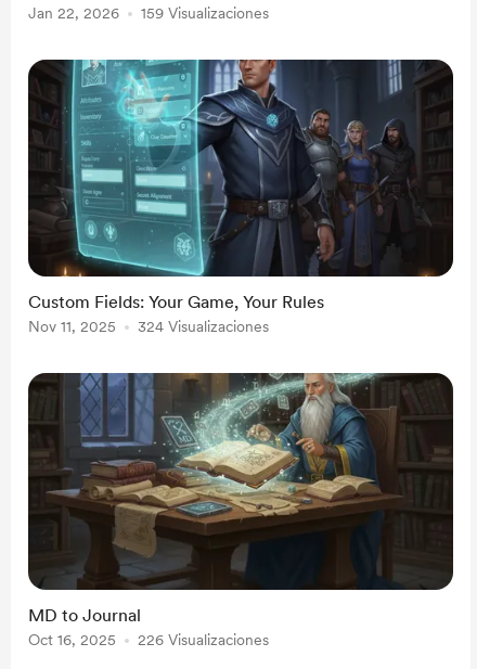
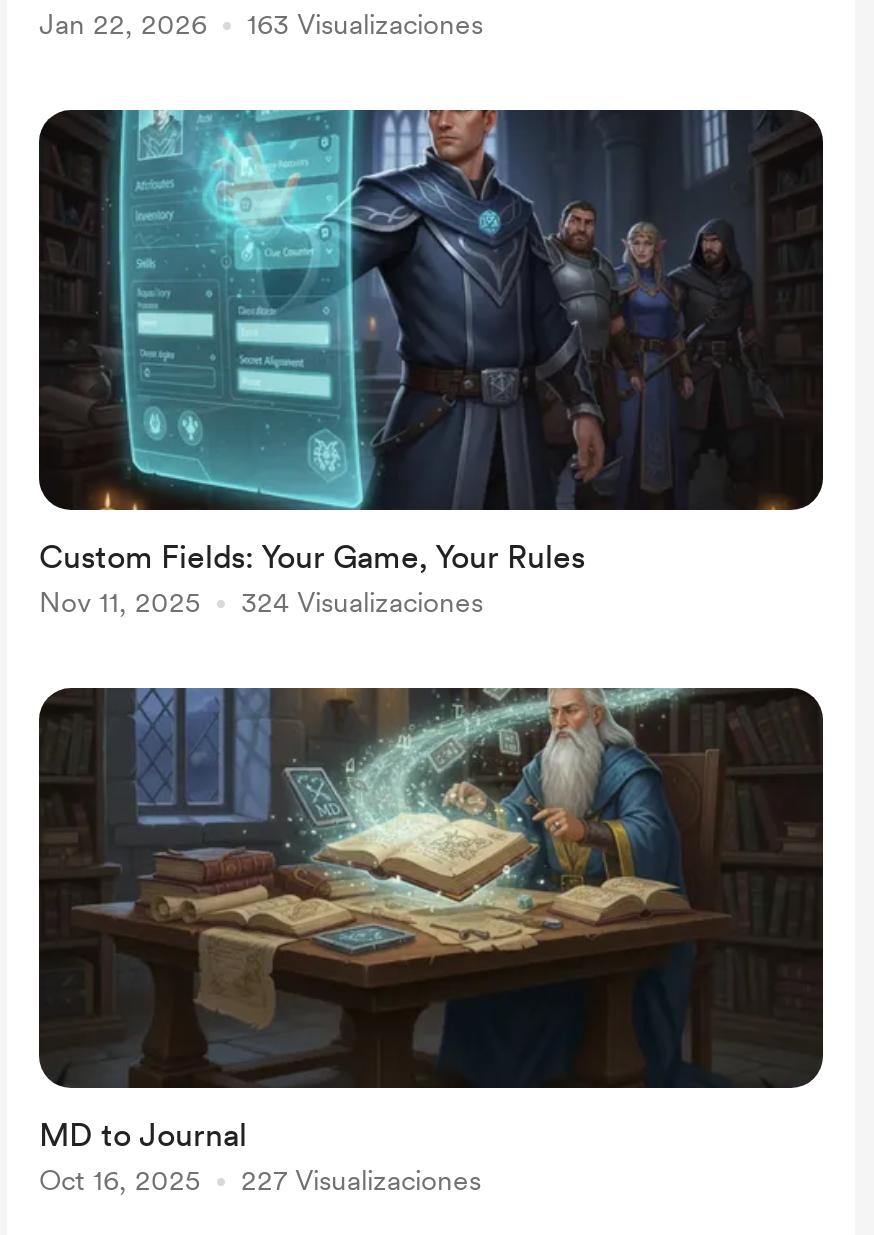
[141,4,269,22] 159 Visualizaciones -> [247,8,483,40] 163 Visualizaciones
[138,631,269,648] 226 Visualizaciones -> [241,1164,481,1196] 227 Visualizaciones

